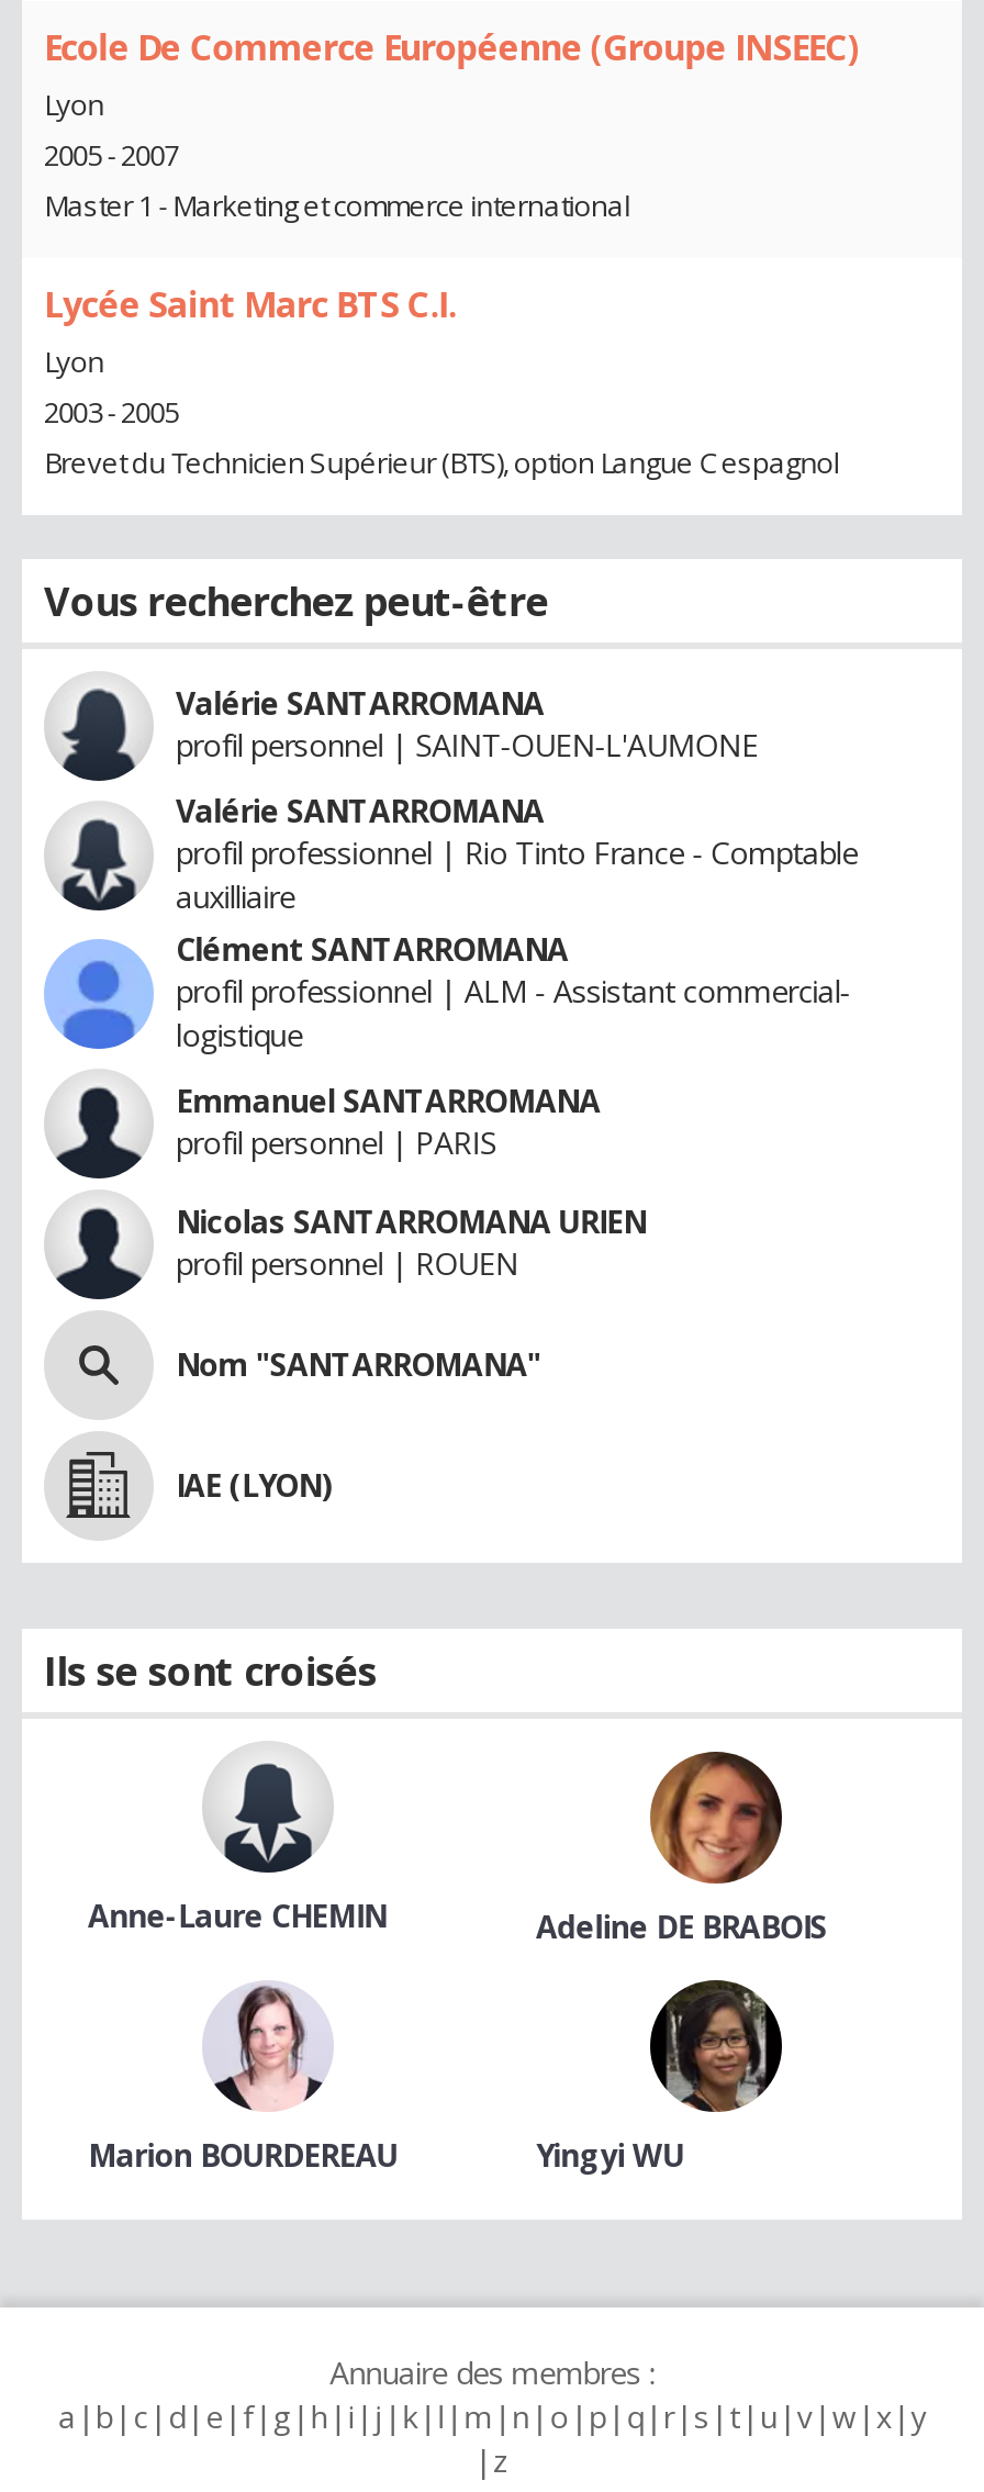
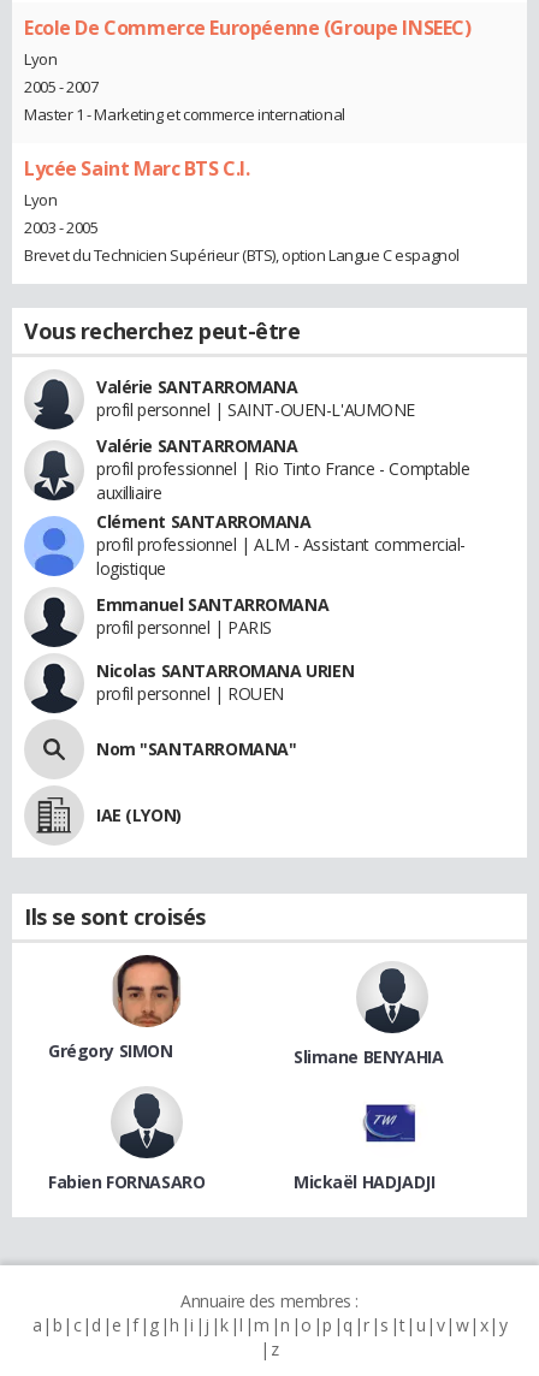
[88,1741,827,1946] [image] | Anne-Laure CHEMIN | Adeline DE BRABOIS -> [48,954,443,1068] [image] | Grégory SIMON | Slimane BENYAHIA
[648,1750,784,1886] [image] -> [356,961,428,1034] [image]
[88,1978,784,2175] [image] | Marion BOURDEREAU | Yingyi WU -> [48,1086,435,1193] [image] | Fabien FORNASARO | Mickaël HADJADJI
[220,1985,316,2112] [image] -> [119,1090,174,1159] [image]

